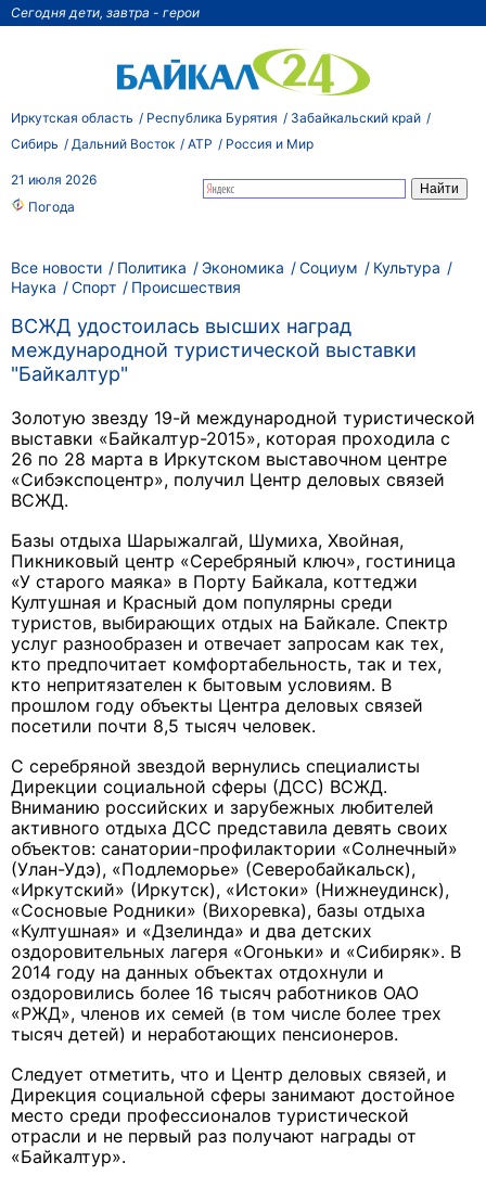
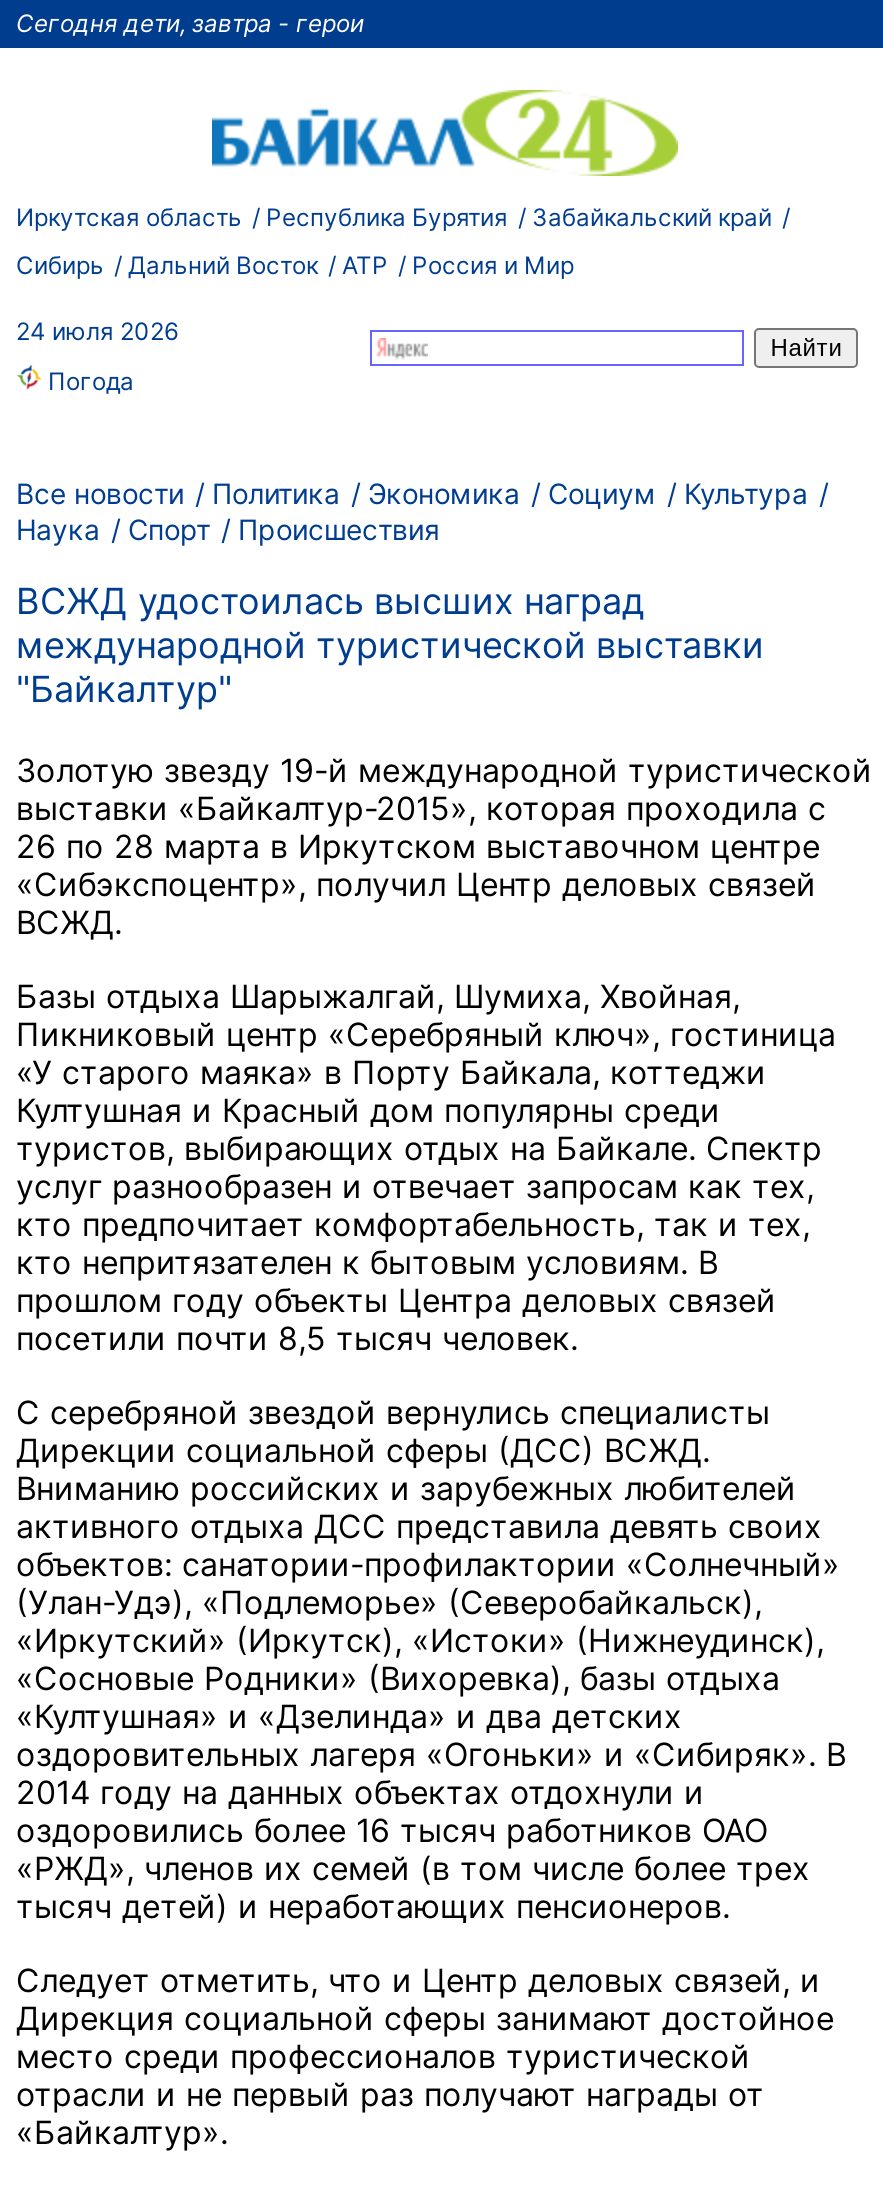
[11,171,97,188] 21 июля 2026 -> [16,316,178,346] 24 июля 2026

